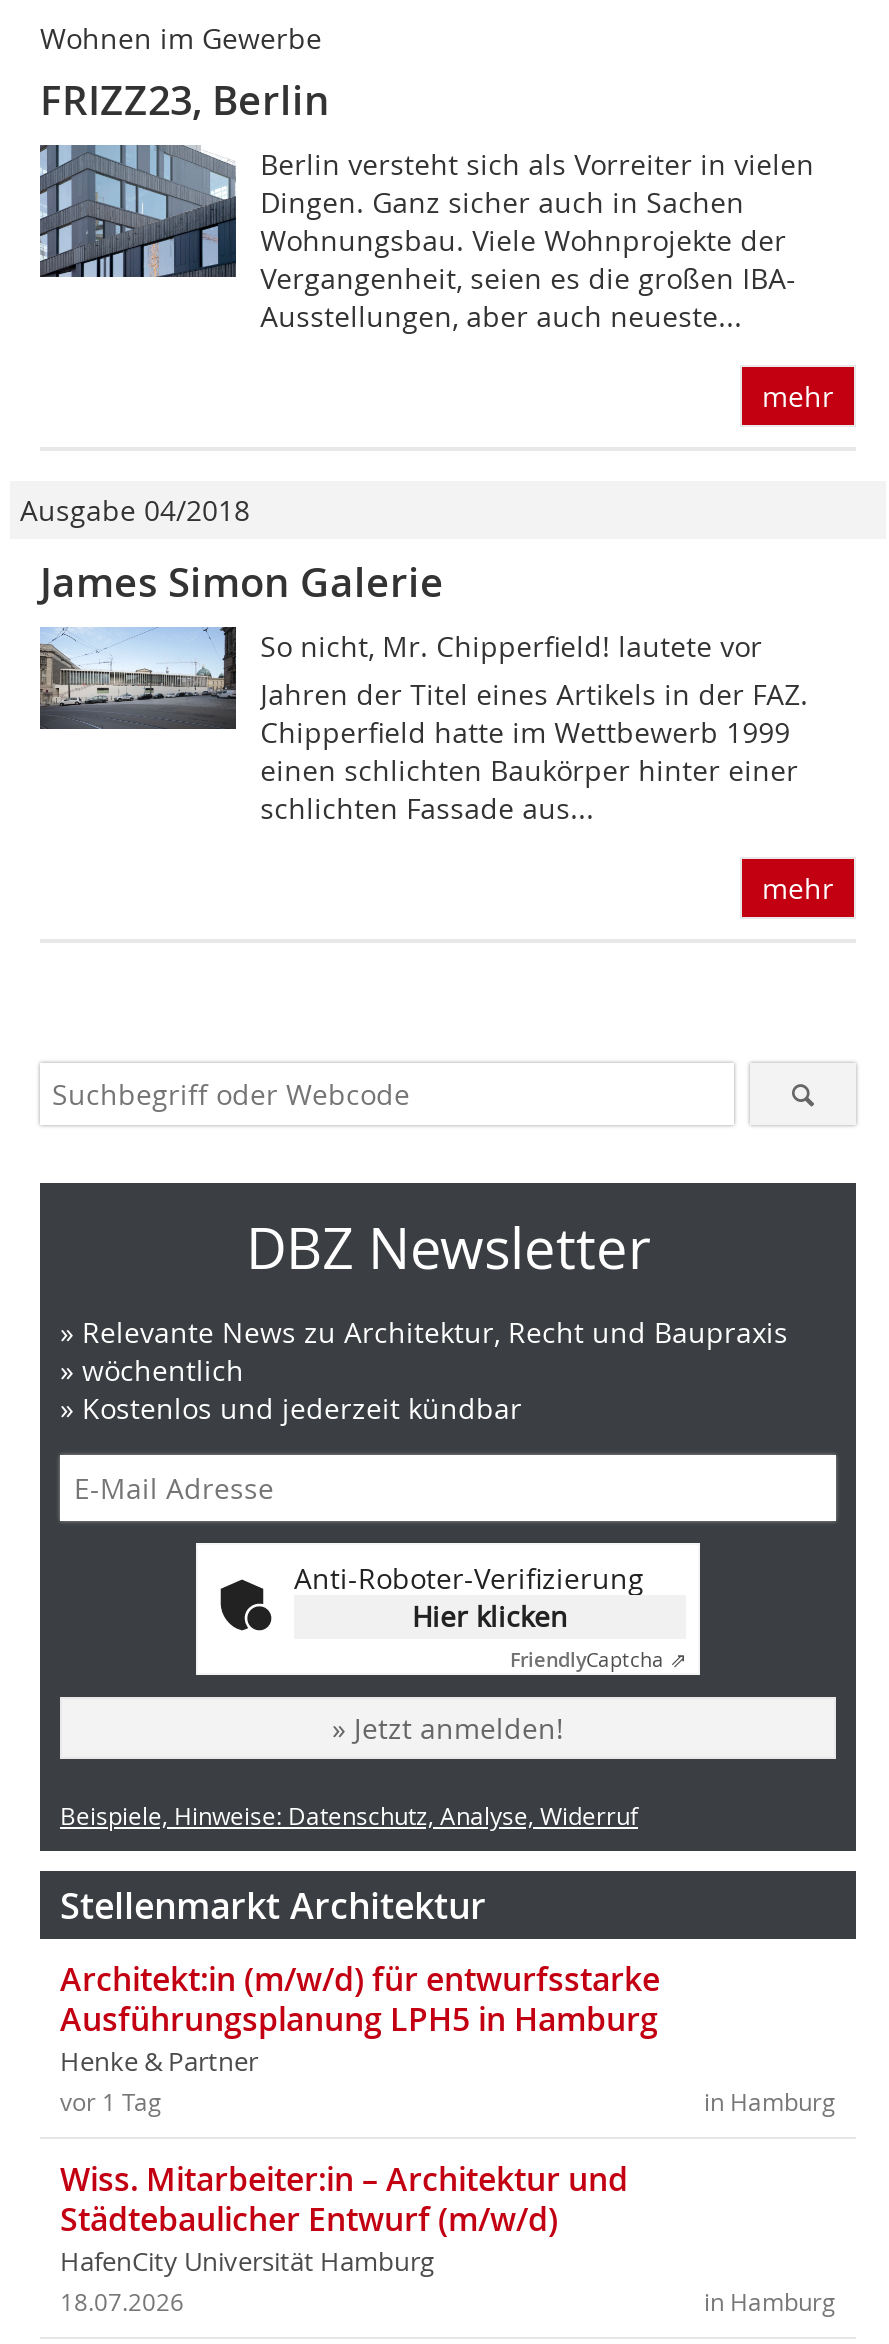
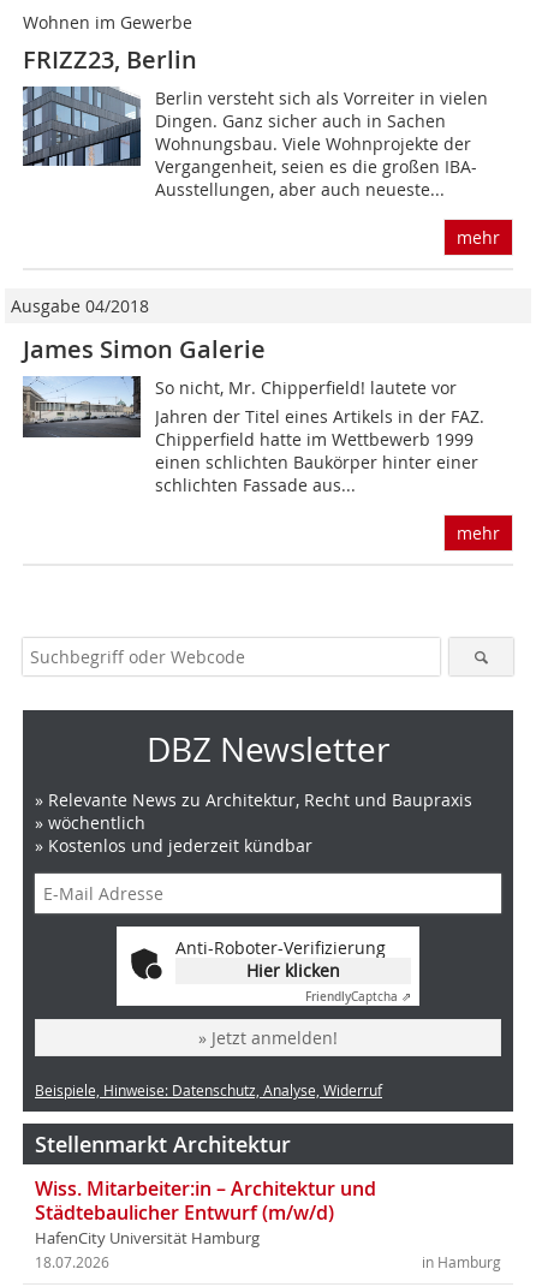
[60,1958,836,2118] Architekt:in (m/w/d) für entwurfsstarke | Ausführungsplanung LPH5 in Hamburg | Henke & Partner | in Hamburg | vor 1 Tag -> none

